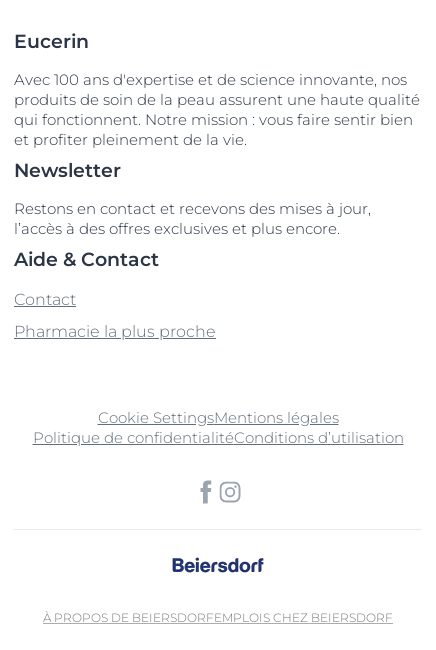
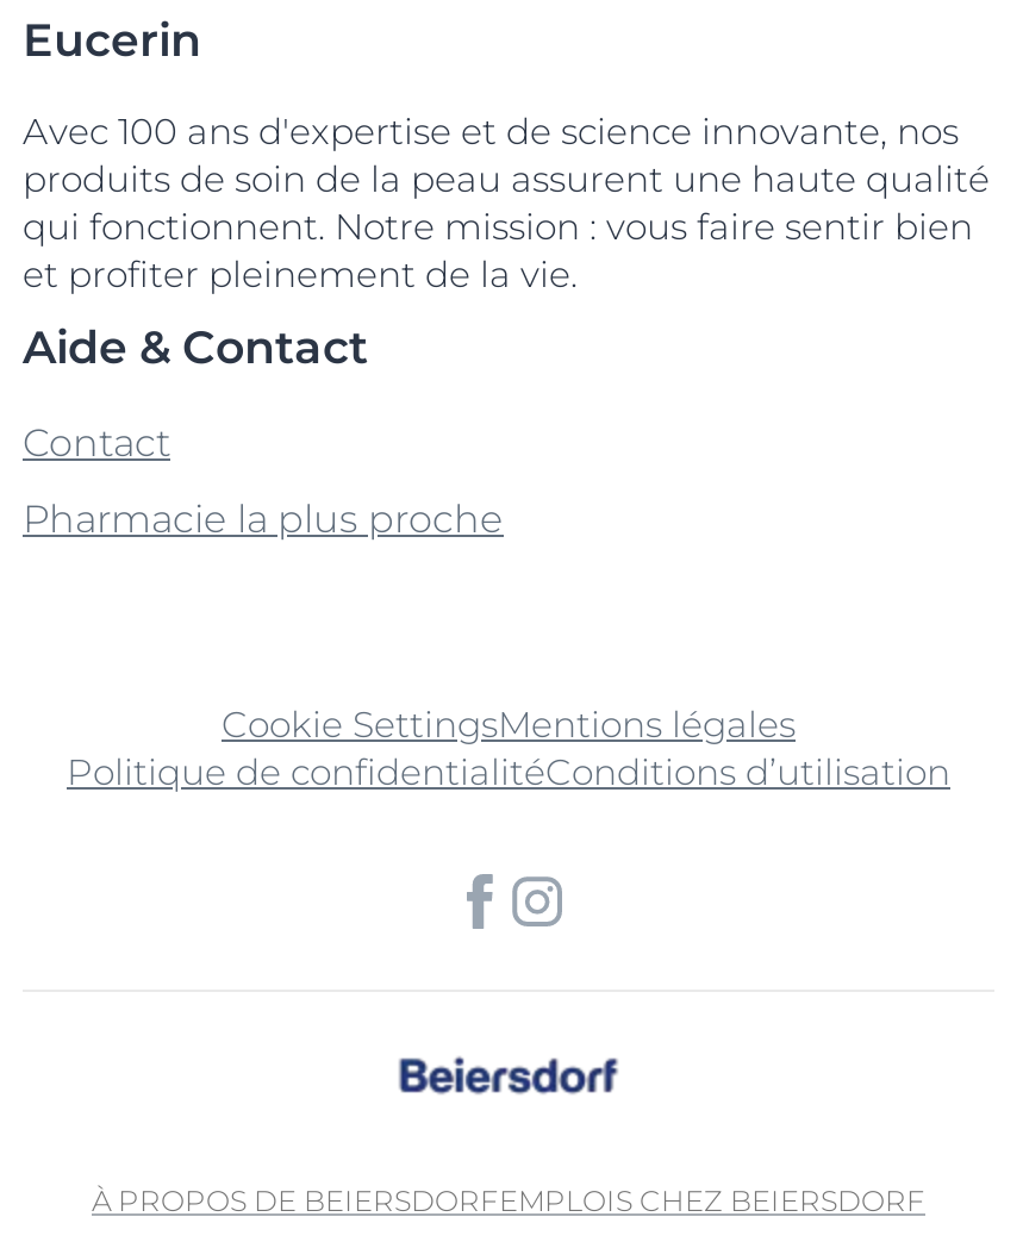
[14,159,371,238] Newsletter | Restons en contact et recevons des mises à jour, | l’accès à des offres exclusives et plus encore. -> none

